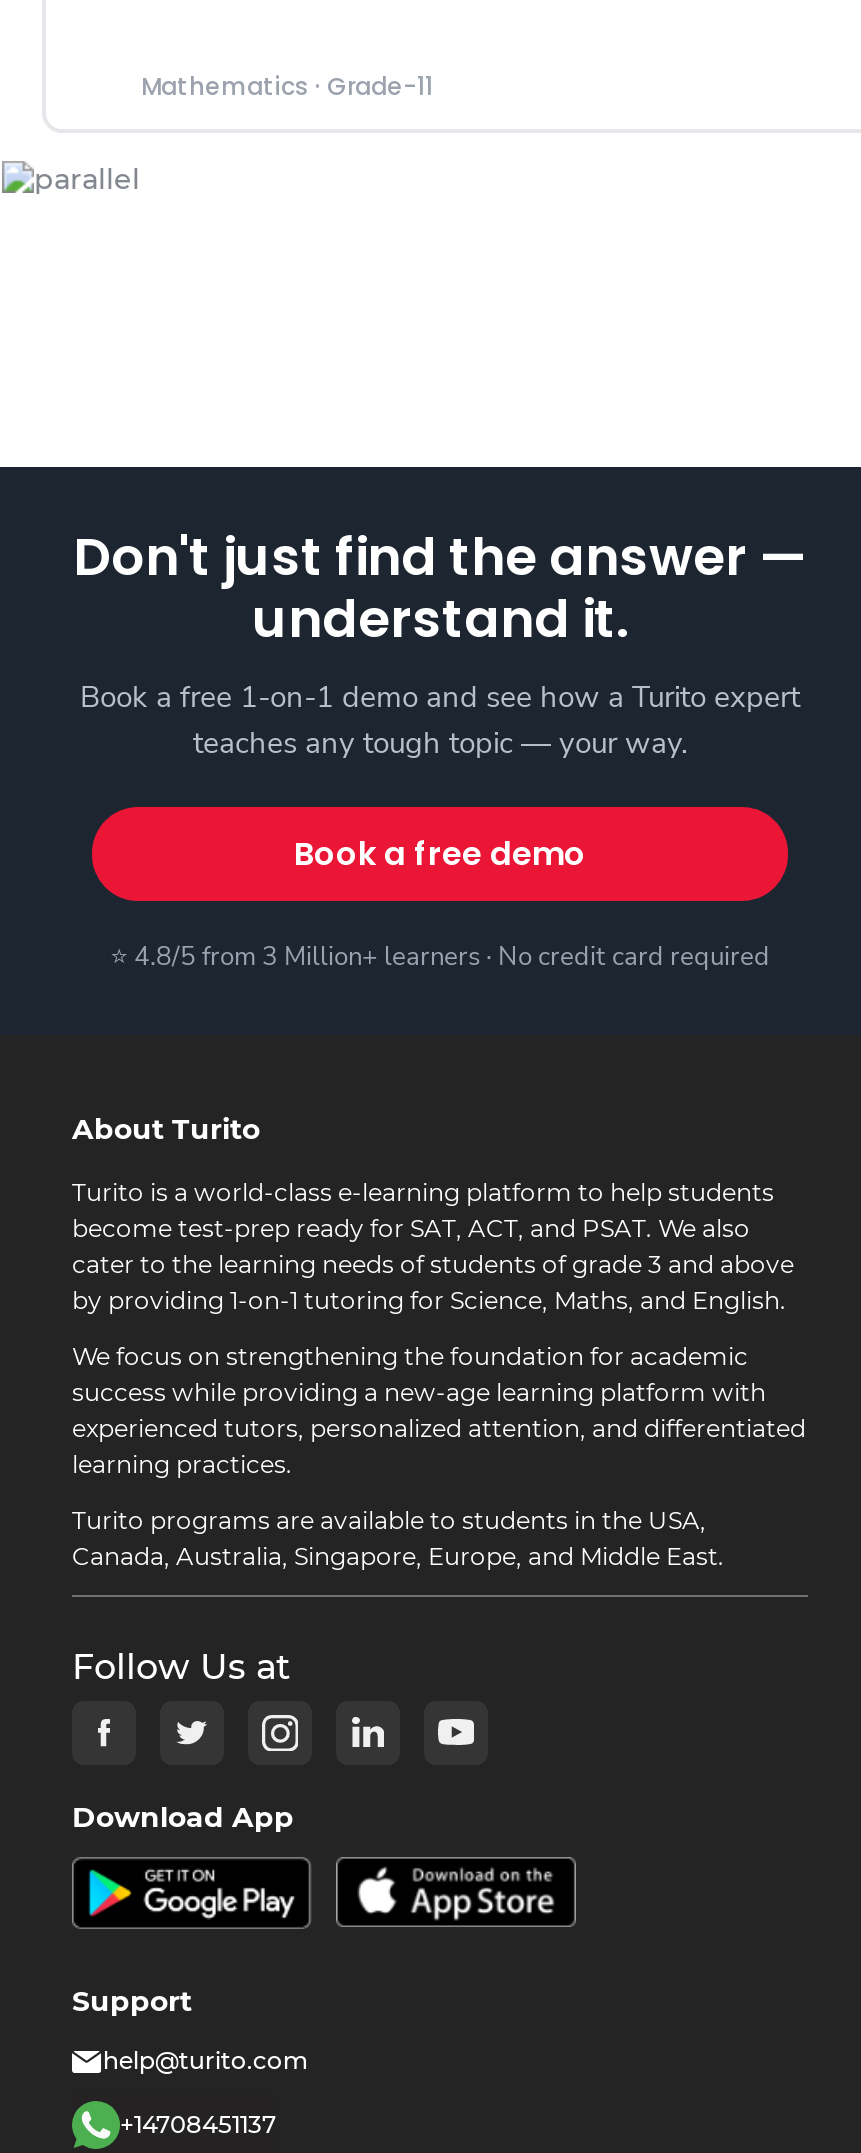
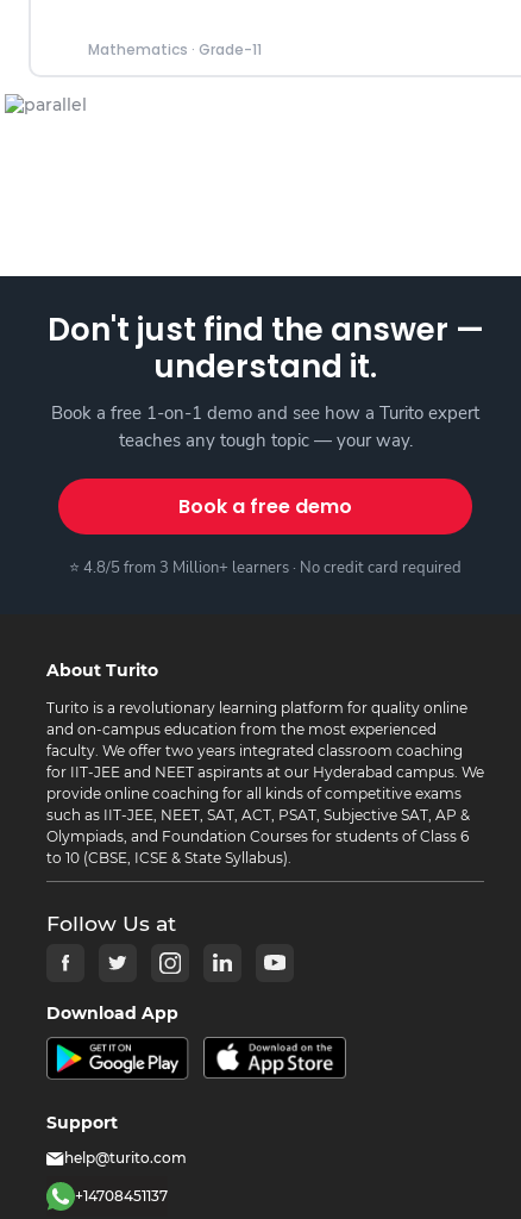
[72,1176,806,1570] Turito is a world-class e-learning platform to help students | become test-prep ready for SAT, ACT, and PSAT. We also | cater to the learning needs of students of grade 3 and above | by providing 1-on-1 tutoring for Science, Maths, and English. | We focus on strengthening the foundation for academic | success while providing a new-age learning platform with | experienced tutors, personalized attention, and differentiated | learning practices. | Turito programs are available to students in the USA, | Canada, Australia, Singapore, Europe, and Middle East. -> [46,698,484,866] Turito is a revolutionary learning platform for quality online | and on-campus education from the most experienced | faculty. We offer two years integrated classroom coaching | for IIT-JEE and NEET aspirants at our Hyderabad campus. We | provide online coaching for all kinds of competitive exams | such as IIT-JEE, NEET, SAT, ACT, PSAT, Subjective SAT, AP & | Olympiads, and Foundation Courses for students of Class 6 | to 10 (CBSE, ICSE & State Syllabus).

